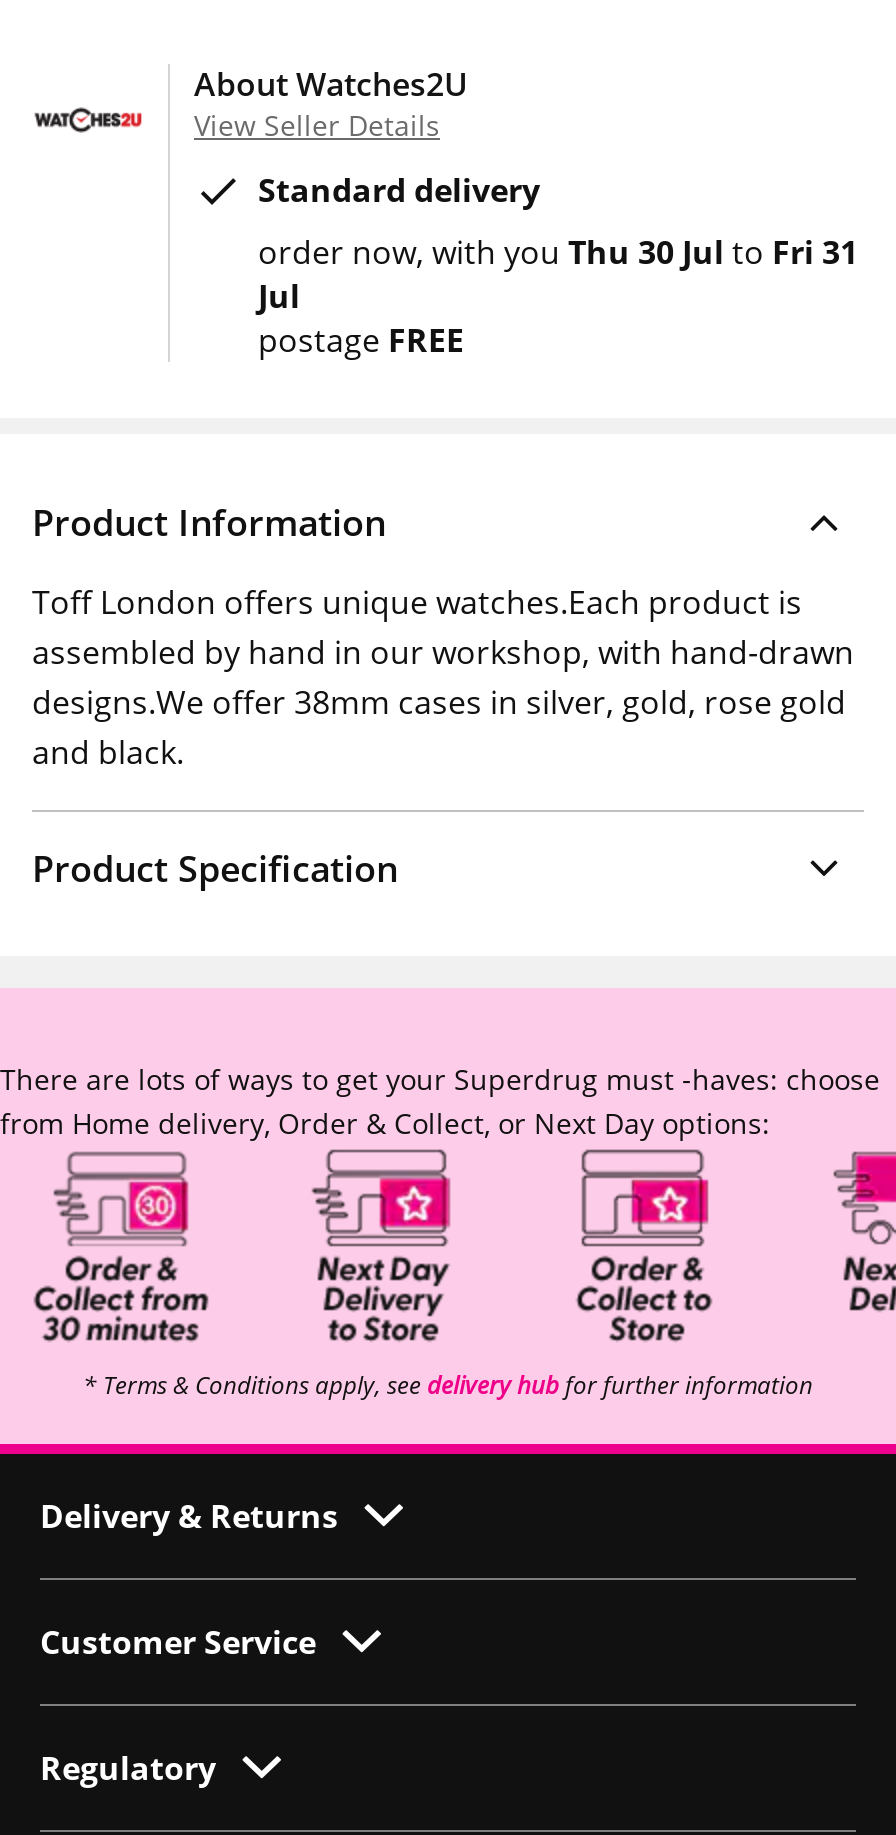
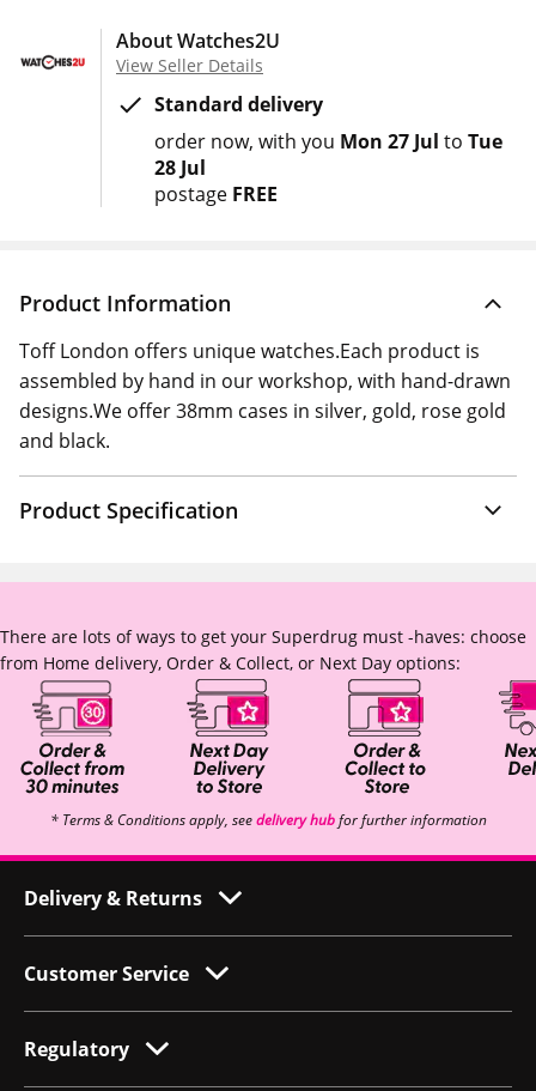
[258,230,858,318] order now with you Thu 30 Jul to Fri 31 | Jul -> [154,128,502,181] order now with you Mon 27 Jul to Tue | 28 Jul

